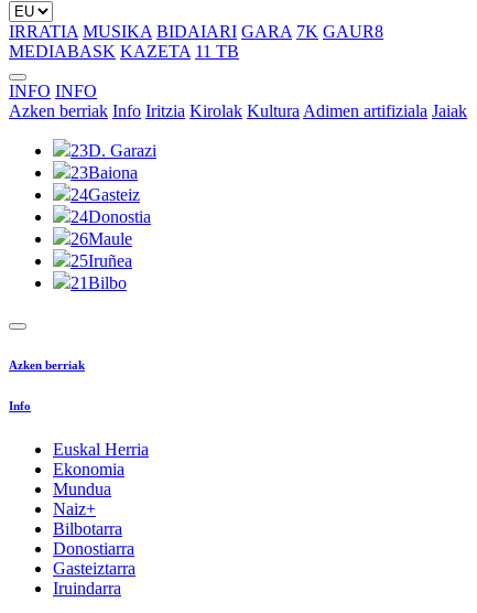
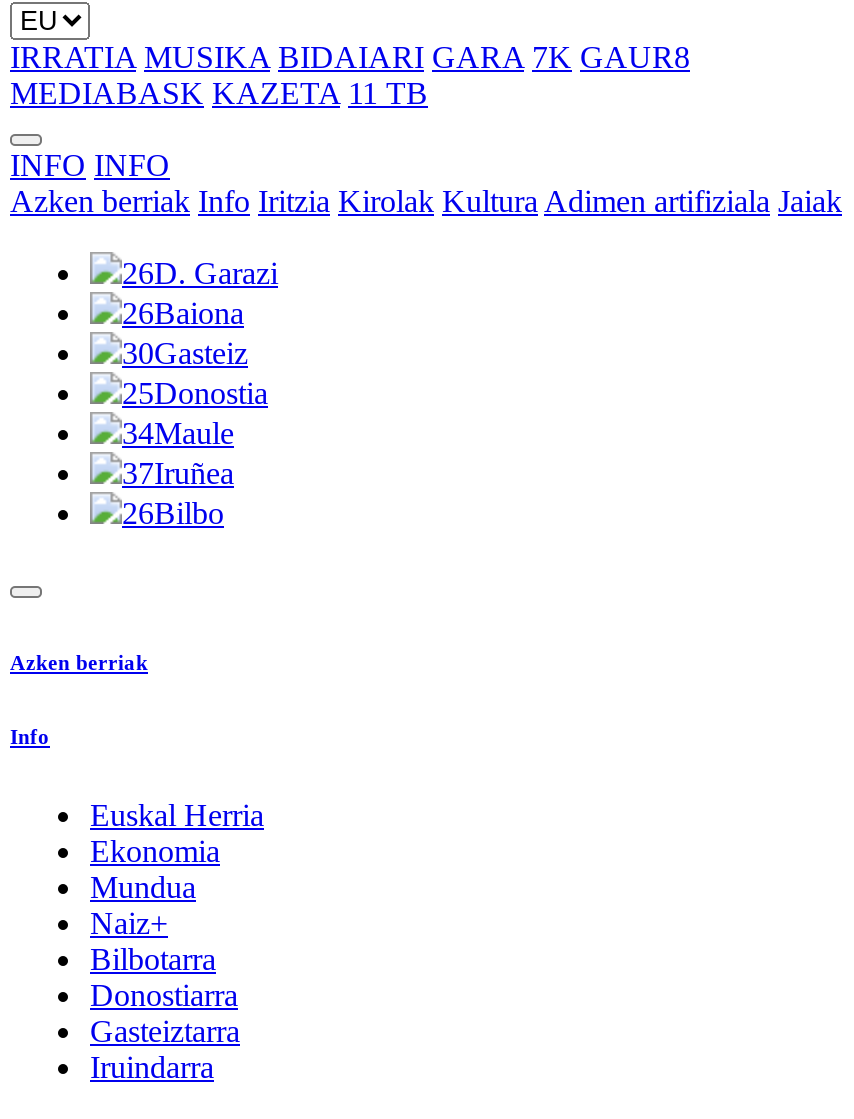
[71,141,156,160] 23D. Garazi -> [122,256,278,290] 26D. Garazi
[71,163,138,182] 23Baiona -> [122,296,244,330] 26Baiona
[71,185,140,204] 24Gasteiz -> [122,336,248,370] 30Gasteiz
[71,207,151,226] 24Donostia -> [122,376,268,410] 25Donostia
[71,229,132,248] 26Maule -> [122,416,234,450] 34Maule
[71,251,132,270] 25Iruñea -> [122,456,234,490] 37Iruñea
[71,273,127,292] 21Bilbo -> [122,496,224,530] 26Bilbo

